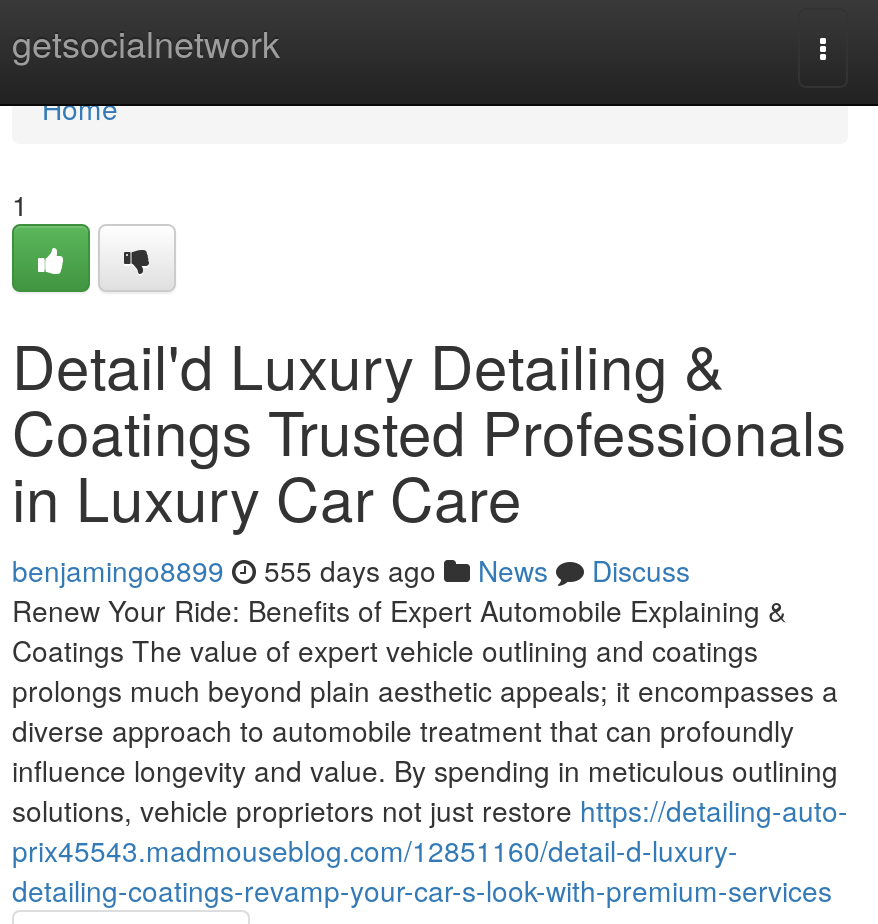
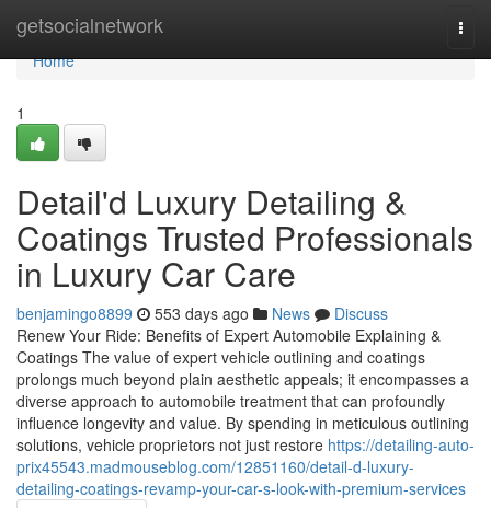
[12,550,690,590] benjamingo8899 555 days ago News Discuss -> [16,302,388,324] benjamingo8899 553 days ago News Discuss

